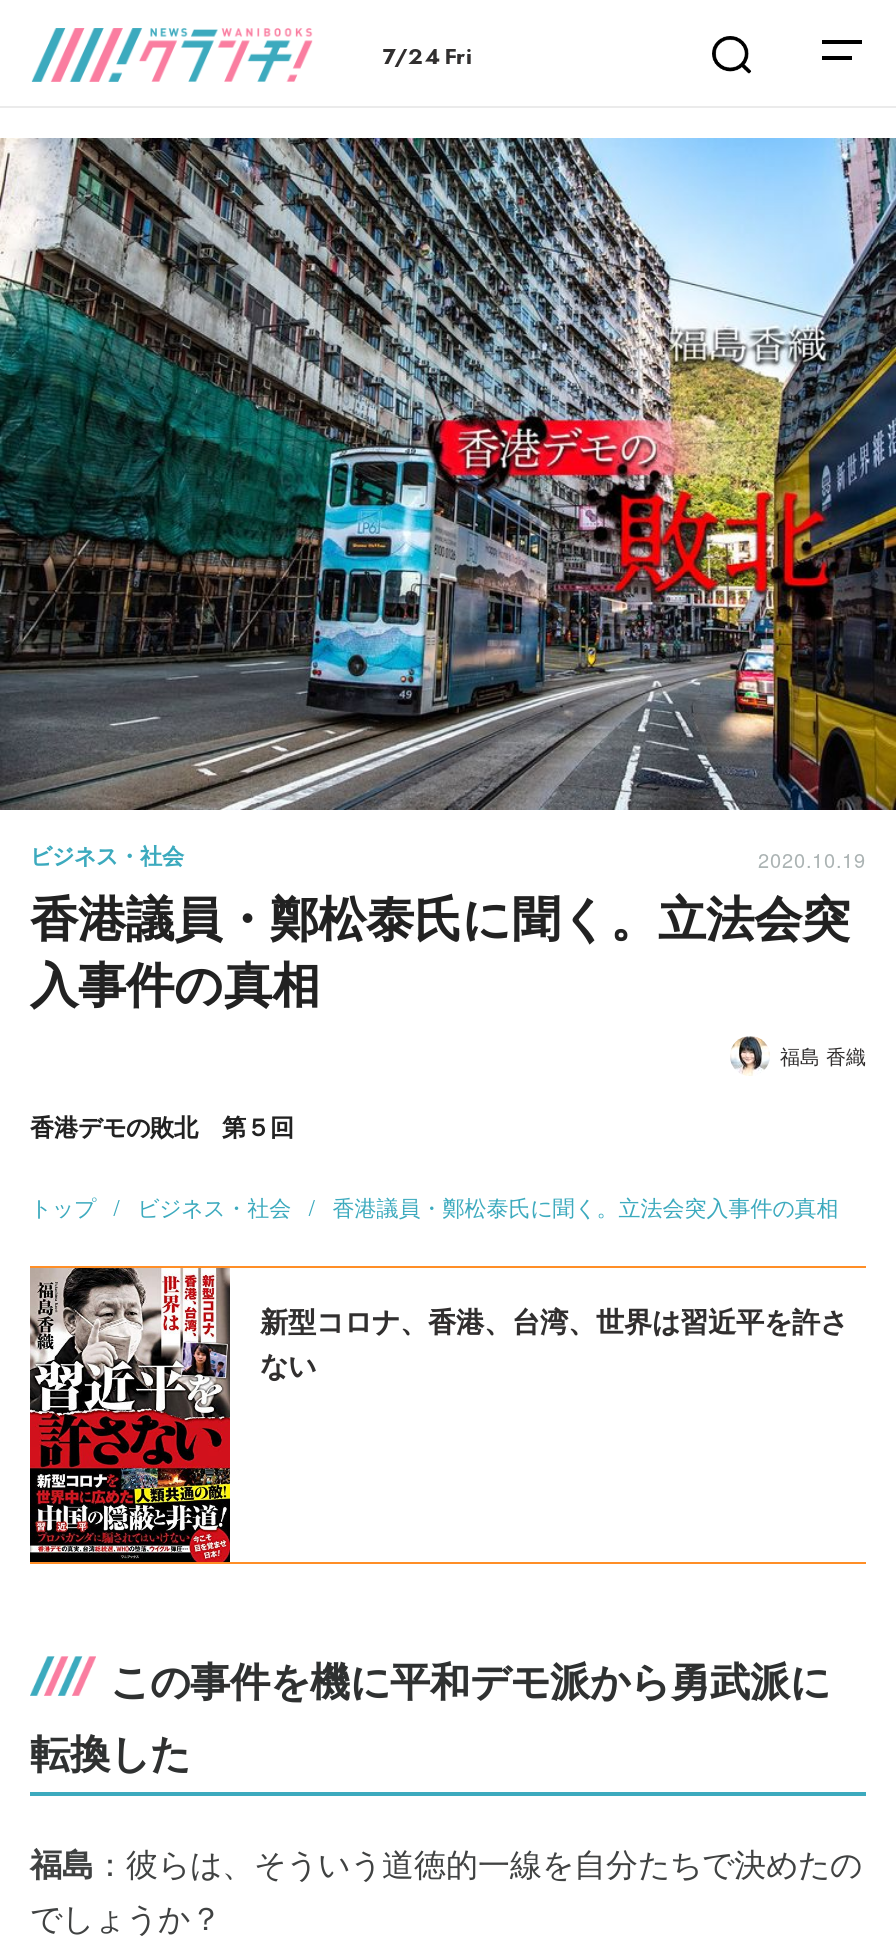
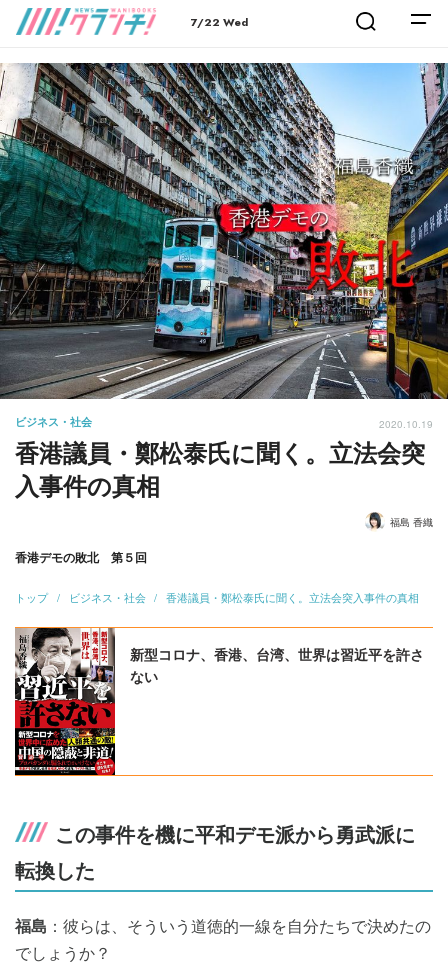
[382,40,472,72] 7/24 Fri -> [191,14,248,30] 7/22 Wed

